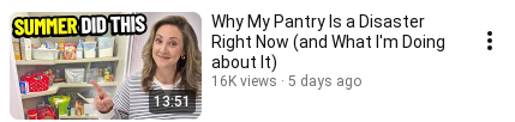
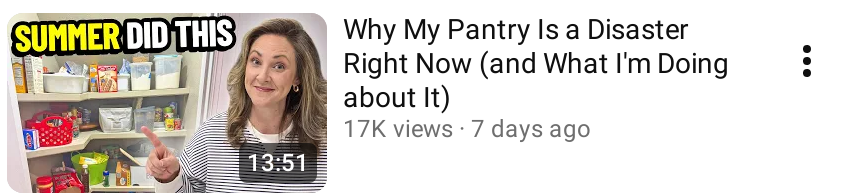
[211,73,277,90] 16K views -> [343,115,453,143] 17K views
[288,73,361,90] 5 days ago -> [471,115,591,143] 7 days ago

